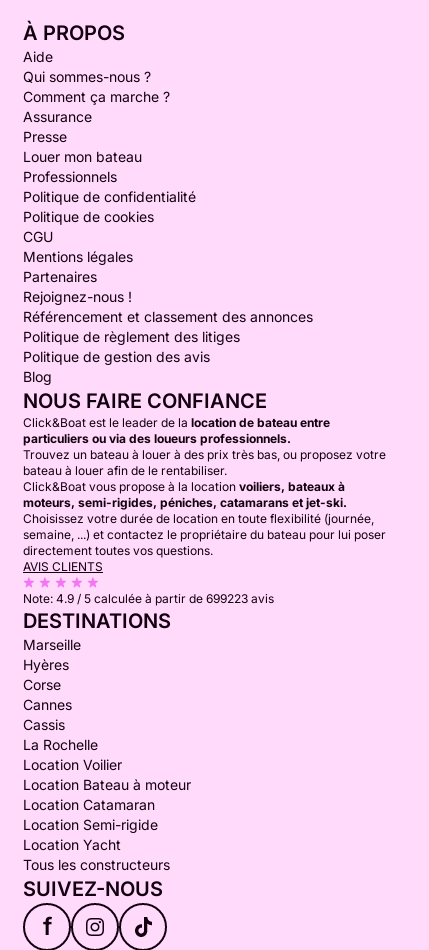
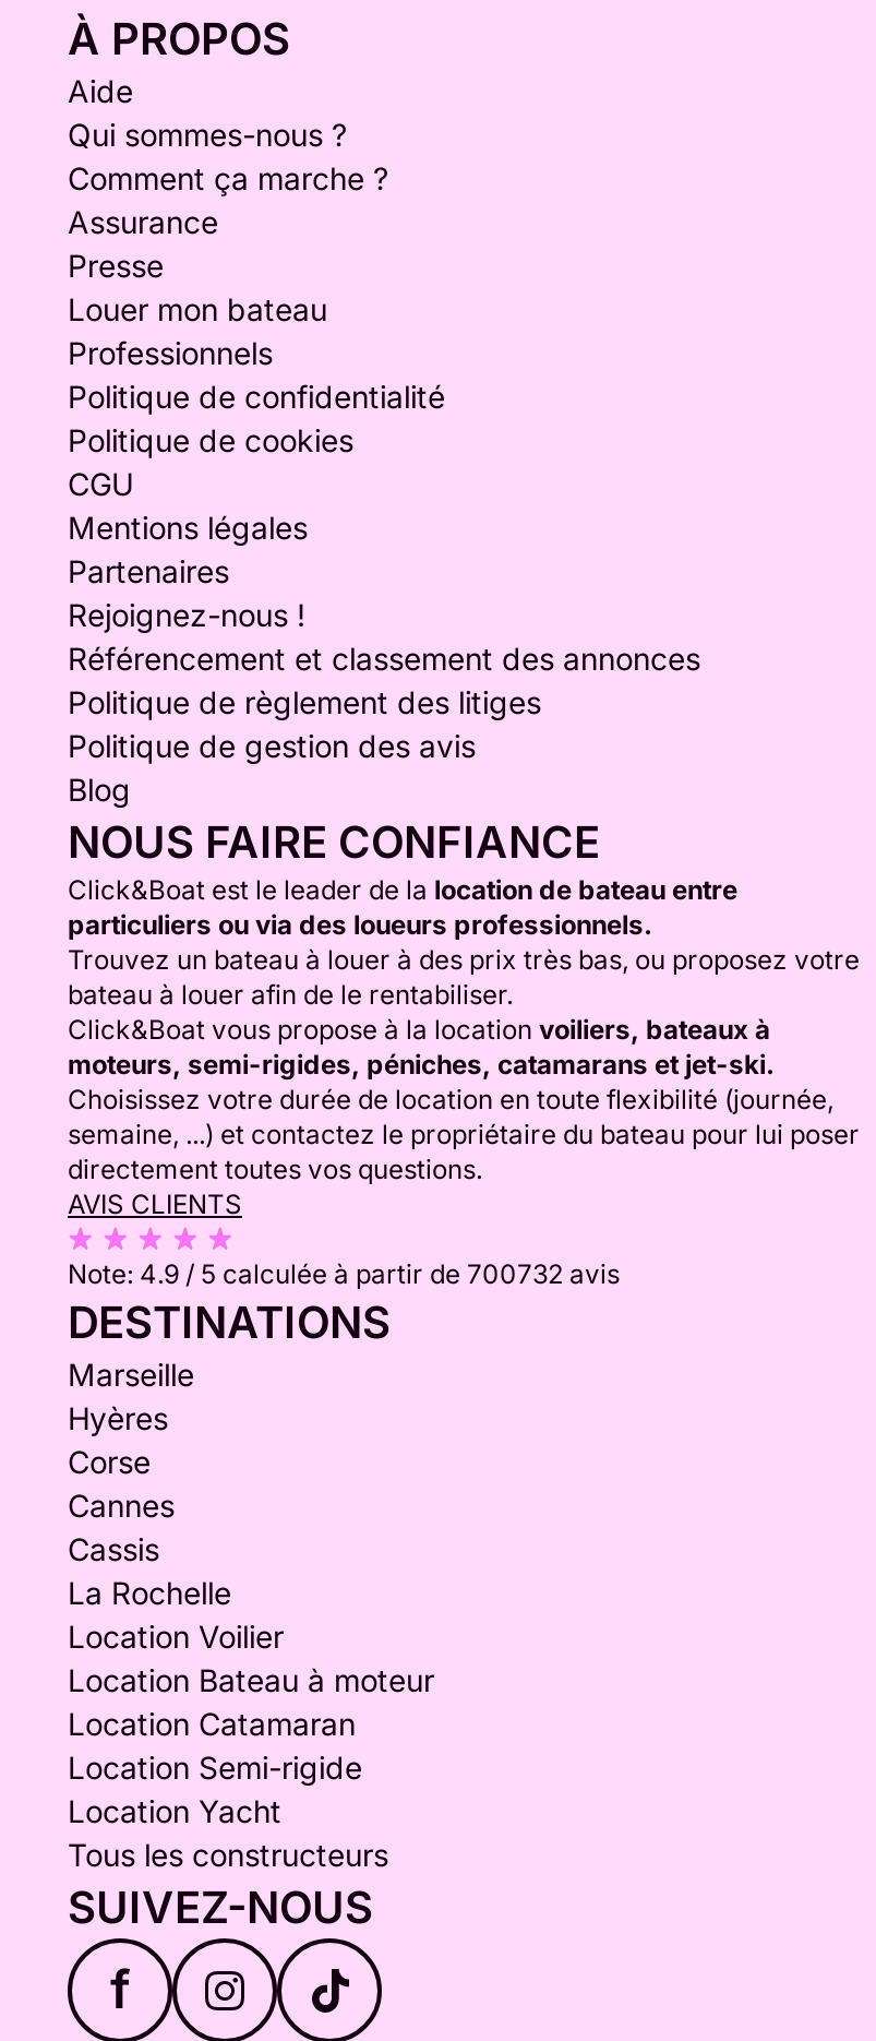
[23,591,274,606] Note: 4.9 / 5 calculée à partir de 699223 avis -> [68,1257,620,1290] Note: 4.9 / 5 calculée à partir de 700732 avis

